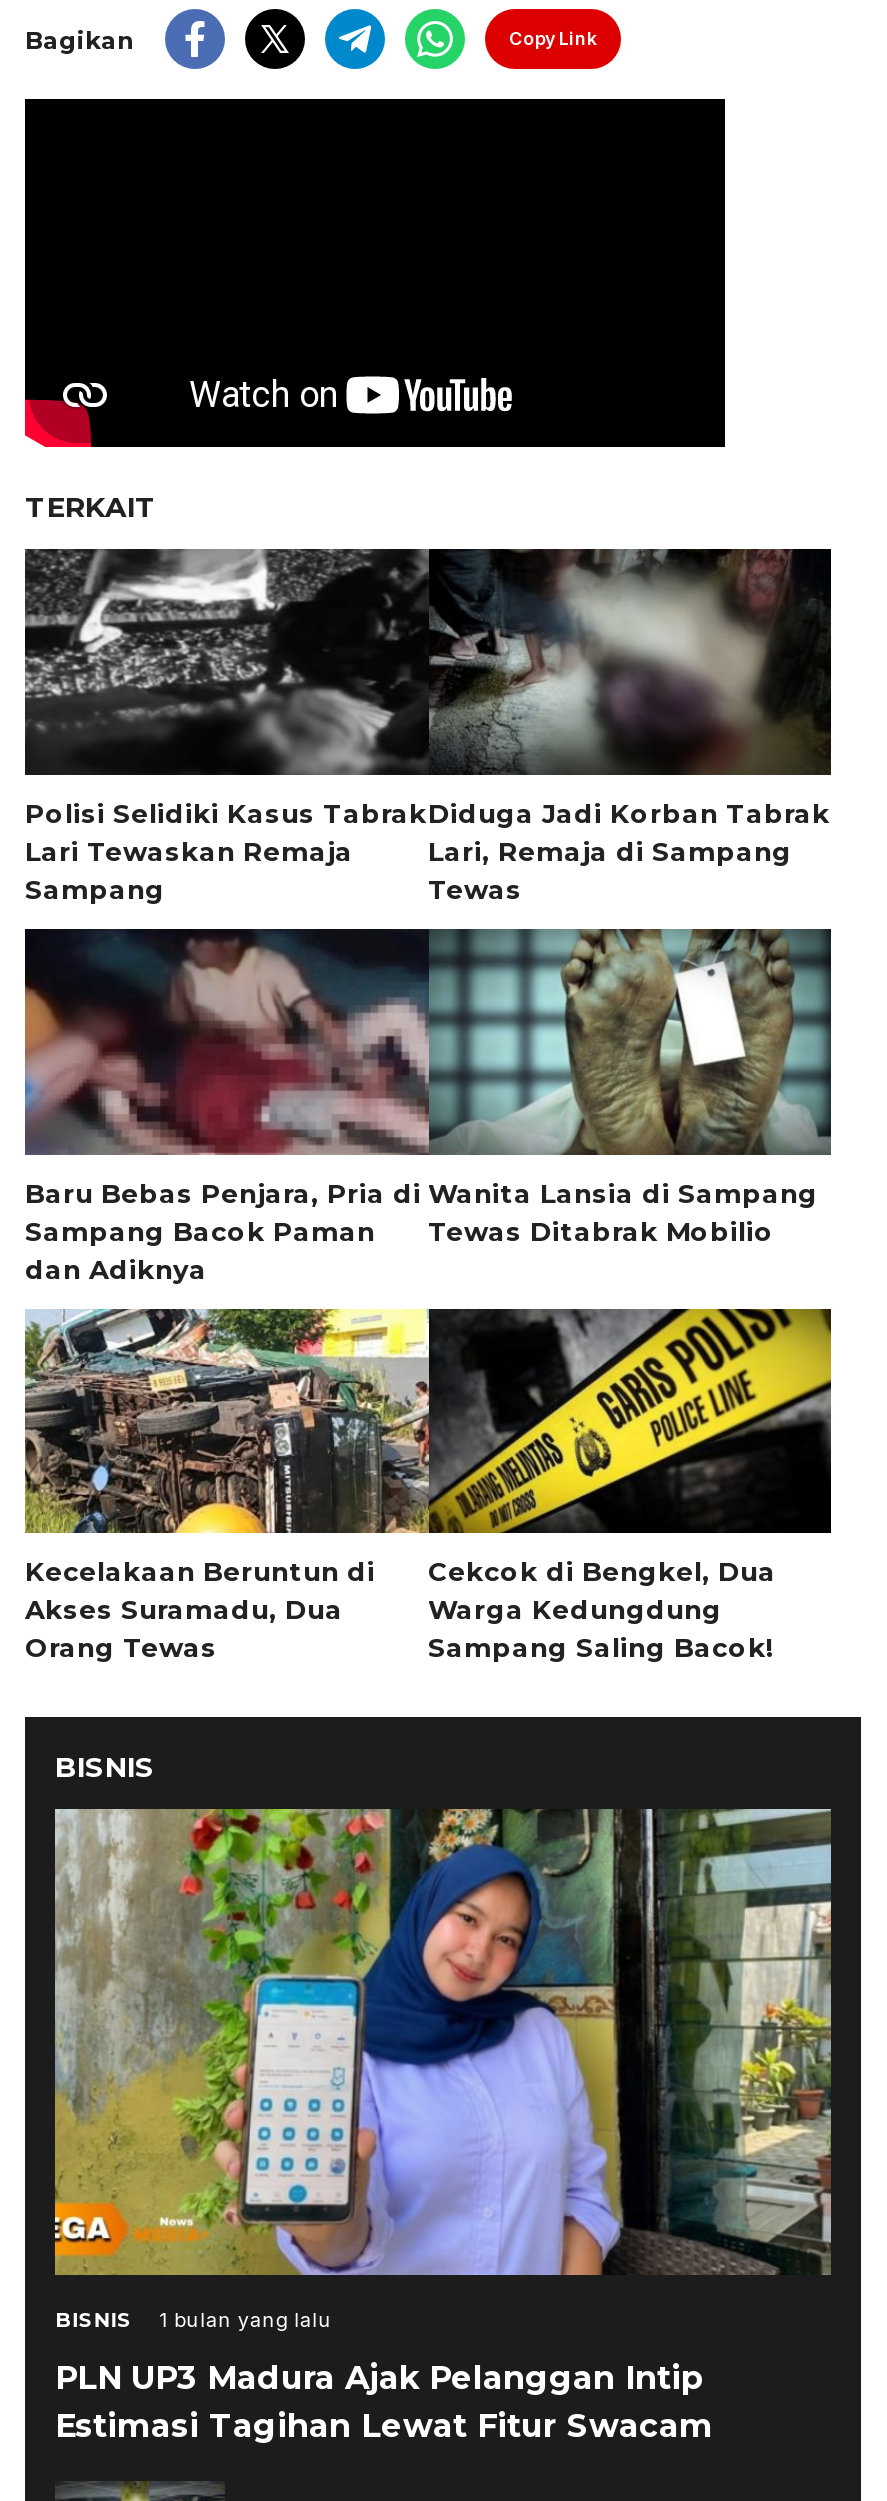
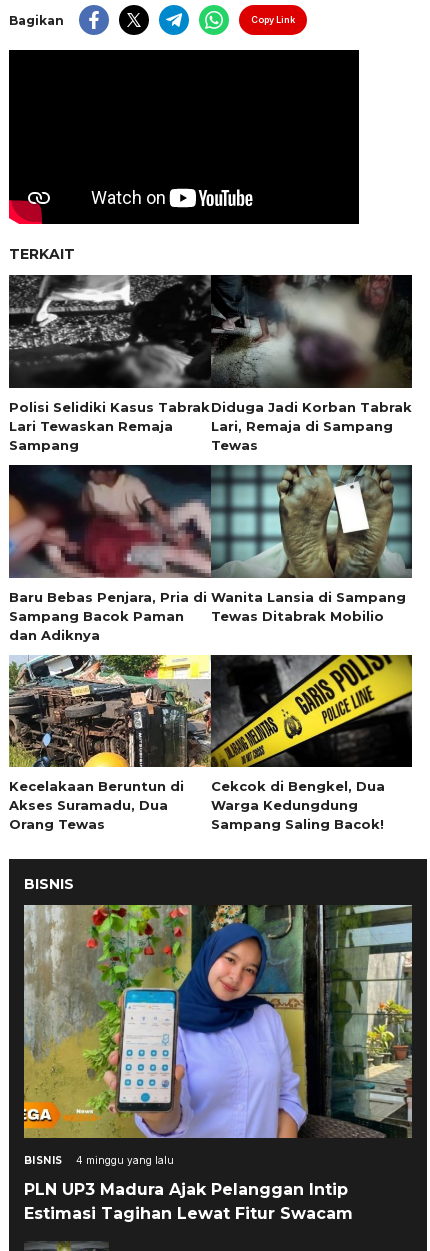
[160,2308,332,2332] 1 bulan yang lalu -> [76,1154,174,1166] 4 minggu yang lalu

